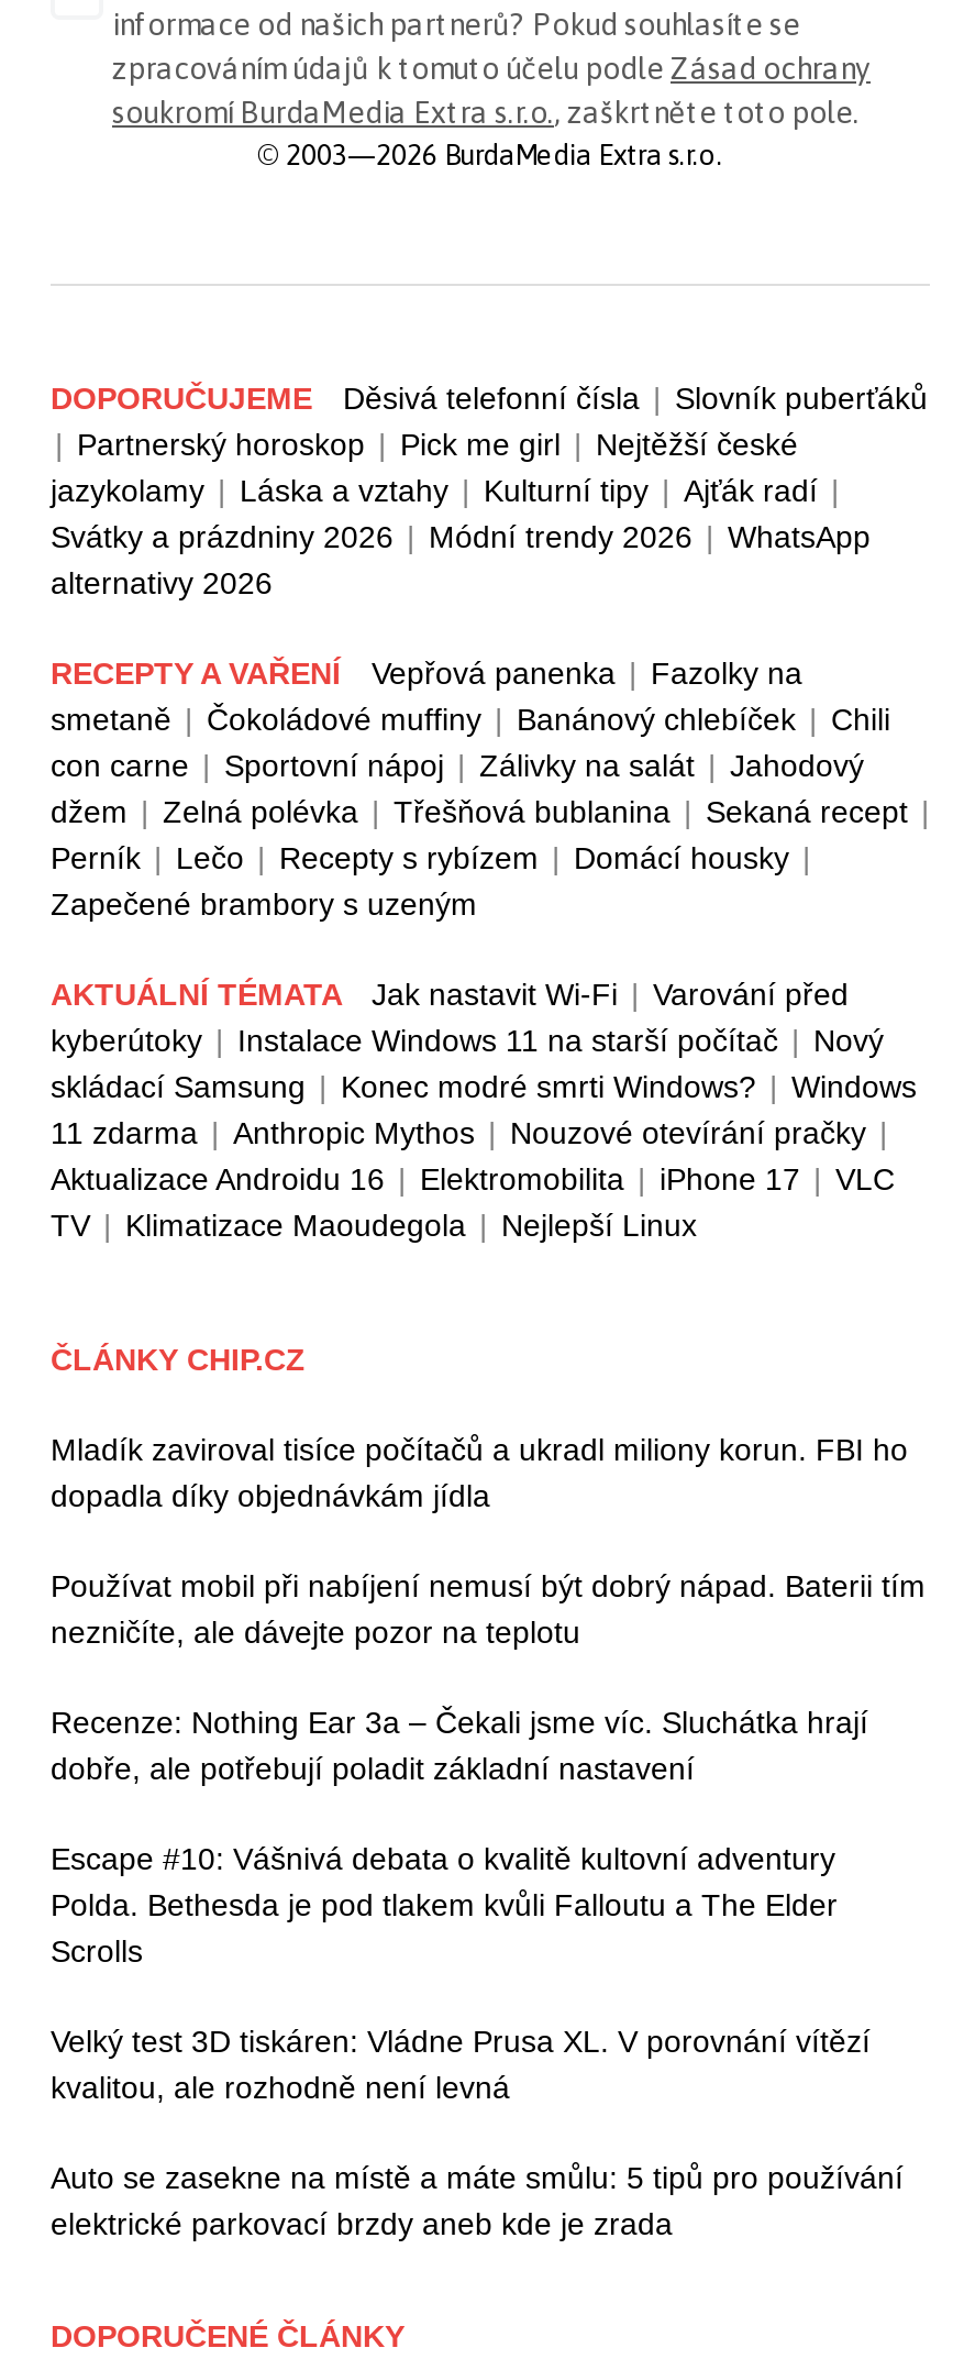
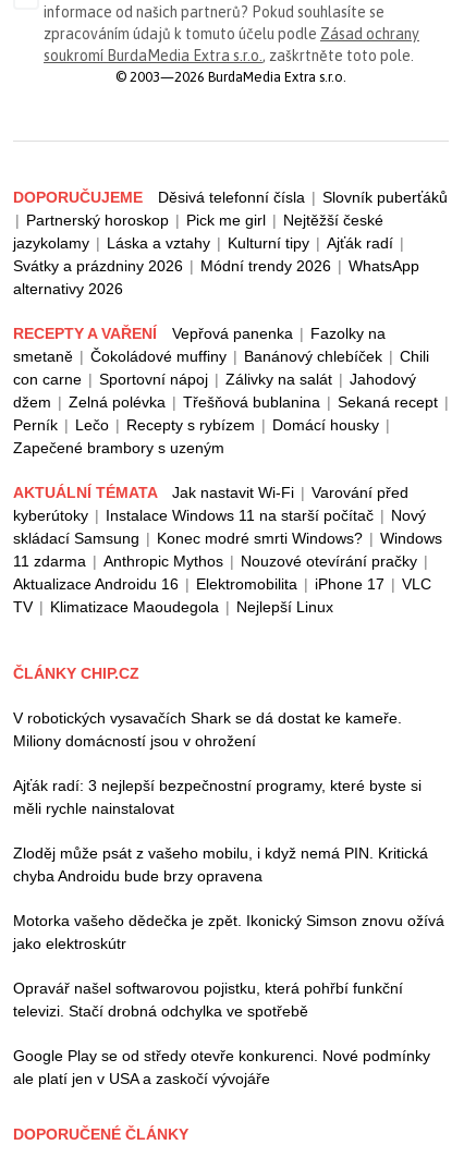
[51,1432,908,1514] Mladík zaviroval tisíce počítačů a ukradl miliony korun. FBI ho | dopadla díky objednávkám jídla -> [13,709,402,750] V robotických vysavačích Shark se dá dostat ke kameře. | Miliony domácností jsou v ohrožení
[51,1569,926,1650] Používat mobil při nabíjení nemusí být dobrý nápad. Baterii tím | nezničíte, ale dávejte pozor na teplotu -> [13,777,422,817] Ajťák radí: 3 nejlepší bezpečnostní programy, které byste si | měli rychle nainstalovat
[51,1705,868,1786] Recenze: Nothing Ear 3a – Čekali jsme víc. Sluchátka hrají | dobře, ale potřebují poladit základní nastavení -> [13,845,428,885] Zloděj může psát z vašeho mobilu, i když nemá PIN. Kritická | chyba Androidu bude brzy opravena
[51,1841,838,1969] Escape #10: Vášnivá debata o kvalitě kultovní adventury | Polda. Bethesda je pod tlakem kvůli Falloutu a The Elder | Scrolls -> [13,912,444,952] Motorka vašeho dědečka je zpět. Ikonický Simson znovu ožívá | jako elektroskútr
[51,2024,871,2105] Velký test 3D tiskáren: Vládne Prusa XL. V porovnání vítězí | kvalitou, ale rozhodně není levná -> [13,980,403,1020] Opravář našel softwarovou pojistku, která pohřbí funkční | televizi. Stačí drobná odchylka ve spotřebě
[51,2160,904,2242] Auto se zasekne na místě a máte smůlu: 5 tipů pro používání | elektrické parkovací brzdy aneb kde je zrada -> [13,1047,430,1087] Google Play se od středy otevře konkurenci. Nové podmínky | ale platí jen v USA a zaskočí vývojáře

